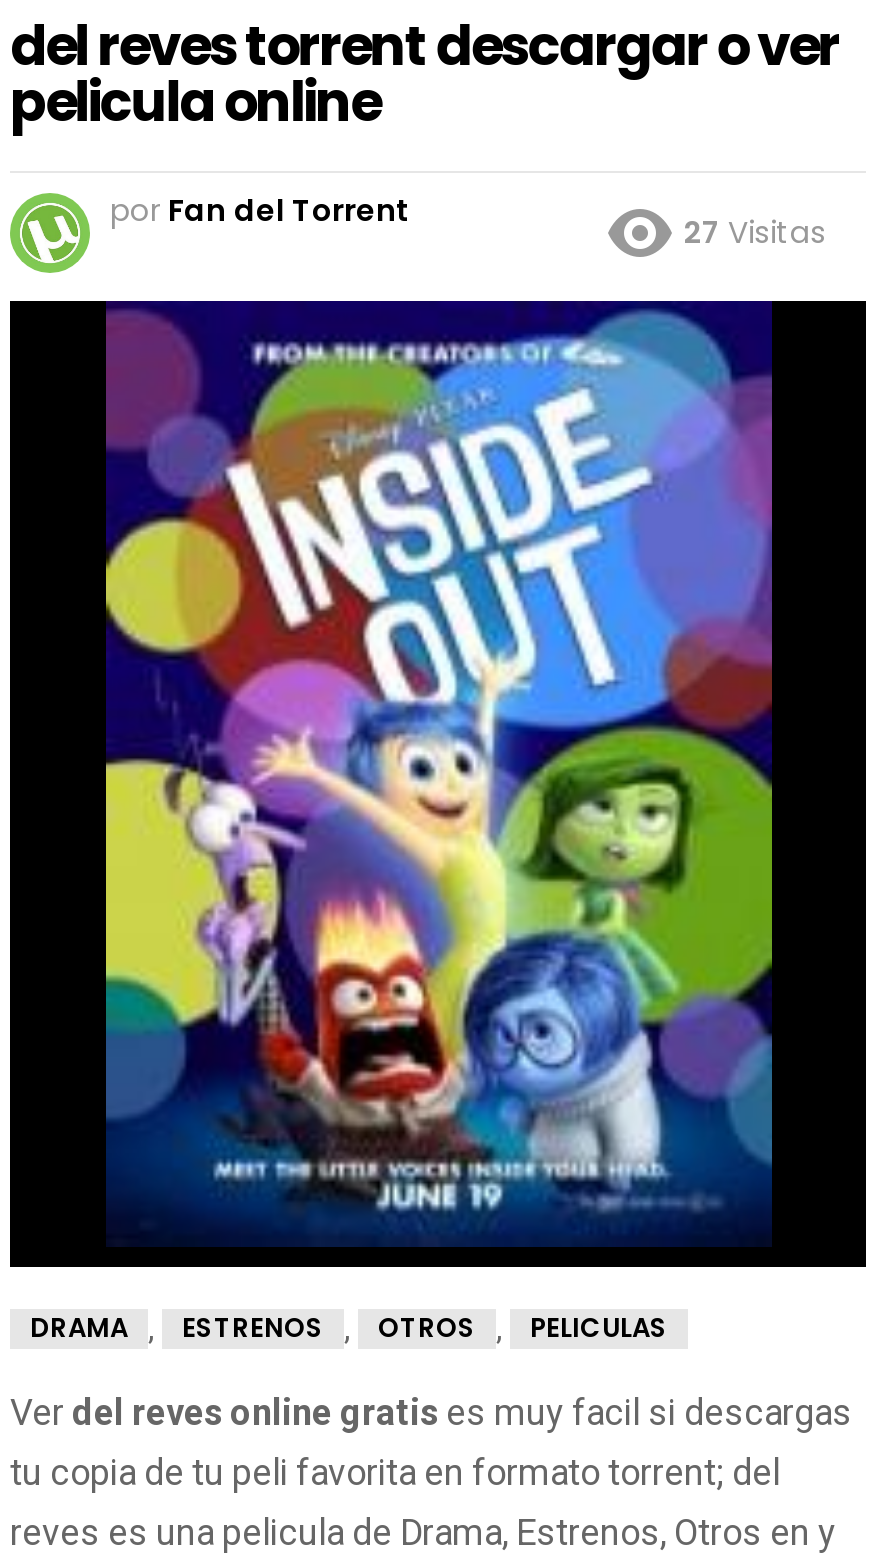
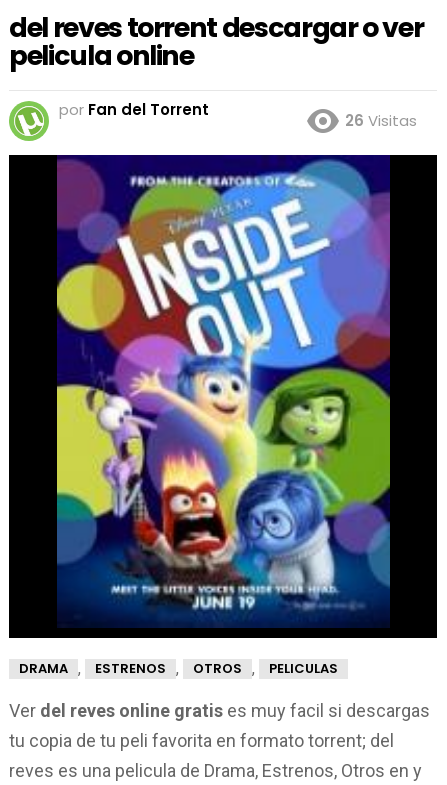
[684,211,826,253] 27 Visitas -> [345,110,417,131] 26 Visitas

